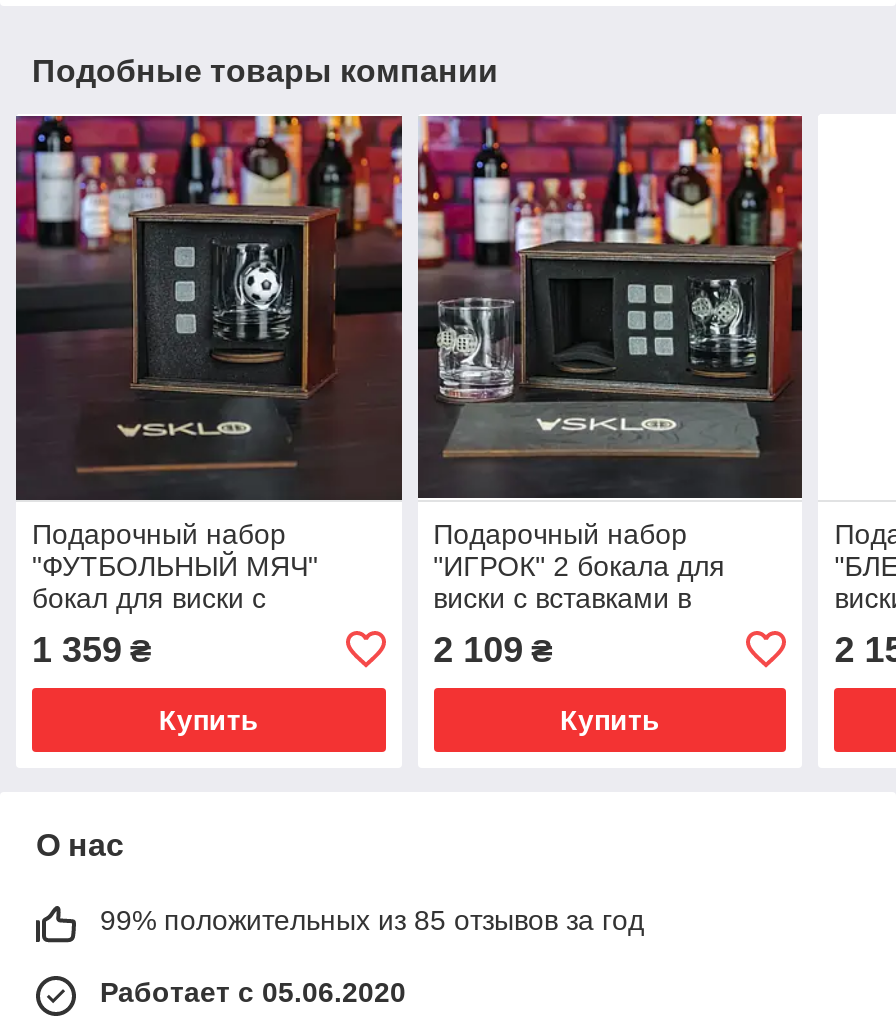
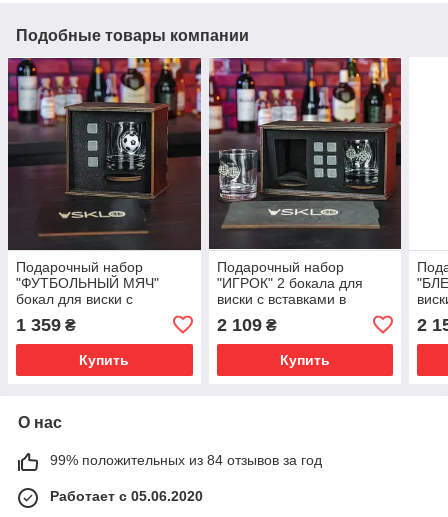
[100,904,644,936] 99% положительных из 85 отзывов за год -> [50,452,322,468] 99% положительных из 84 отзывов за год

